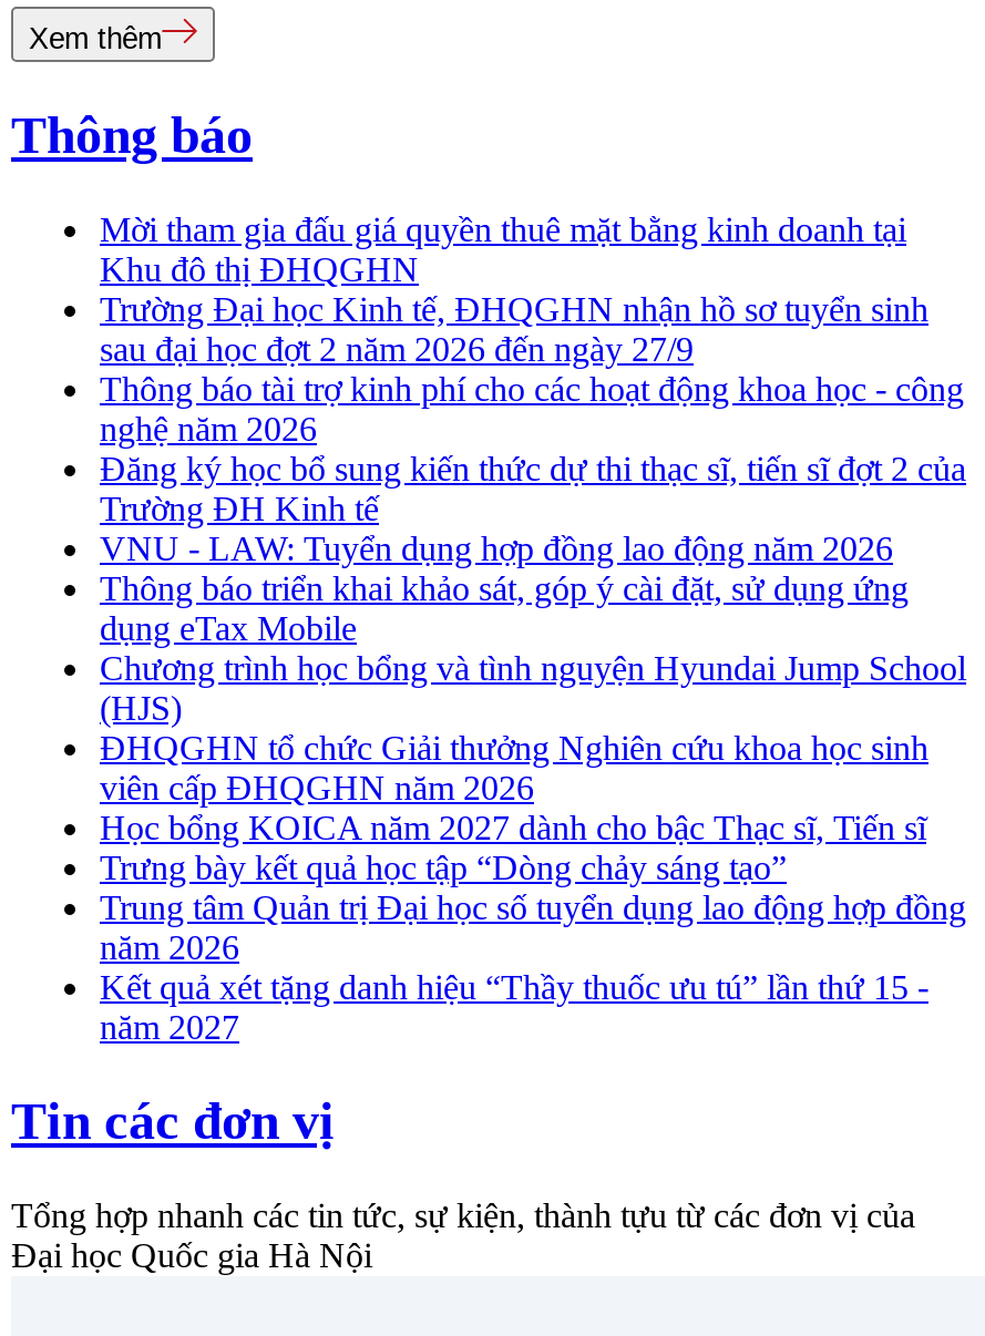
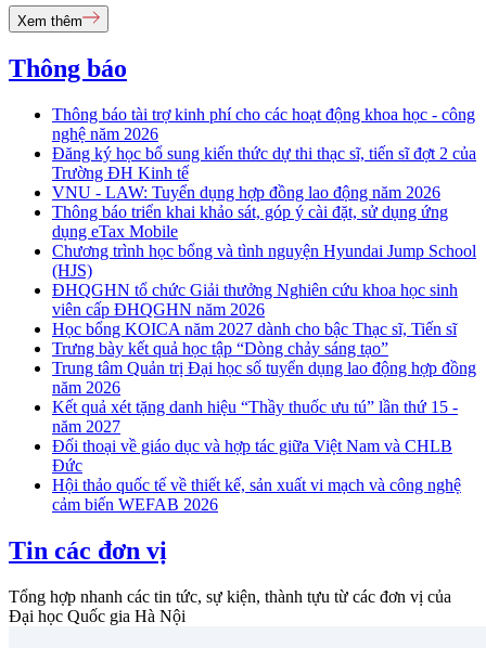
[100,211,928,368] Mời tham gia đấu giá quyền thuê mặt bằng kinh doanh tại | Khu đô thị ĐHQGHN | Trường Đại học Kinh tế, ĐHQGHN nhận hồ sơ tuyển sinh | sau đại học đợt 2 năm 2026 đến ngày 27/9 -> none
moved [100,370,966,1046] -> [52,105,476,436]: Thông báo tài trợ kinh phí cho các hoạt động khoa học - công | nghệ năm 2026 | Đăng ký học bổ sung kiến thức dự thi thạc sĩ, tiến sĩ đợt 2 của | ... | Kết quả xét tặng danh hiệu “Thầy thuốc ưu tú” lần thứ 15 - | năm 2027
none -> [52,437,461,514] Đối thoại về giáo dục và hợp tác giữa Việt Nam và CHLB | Đức | Hội thảo quốc tế về thiết kế, sản xuất vi mạch và công nghệ | cảm biến WEFAB 2026

